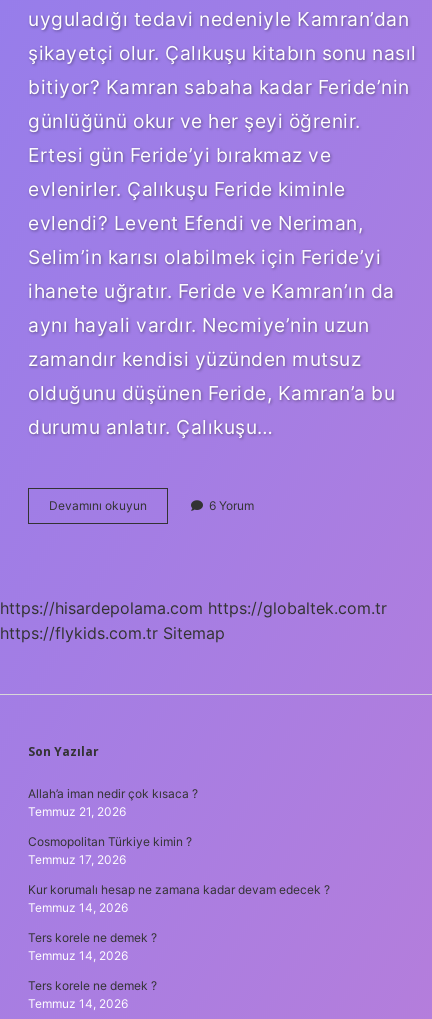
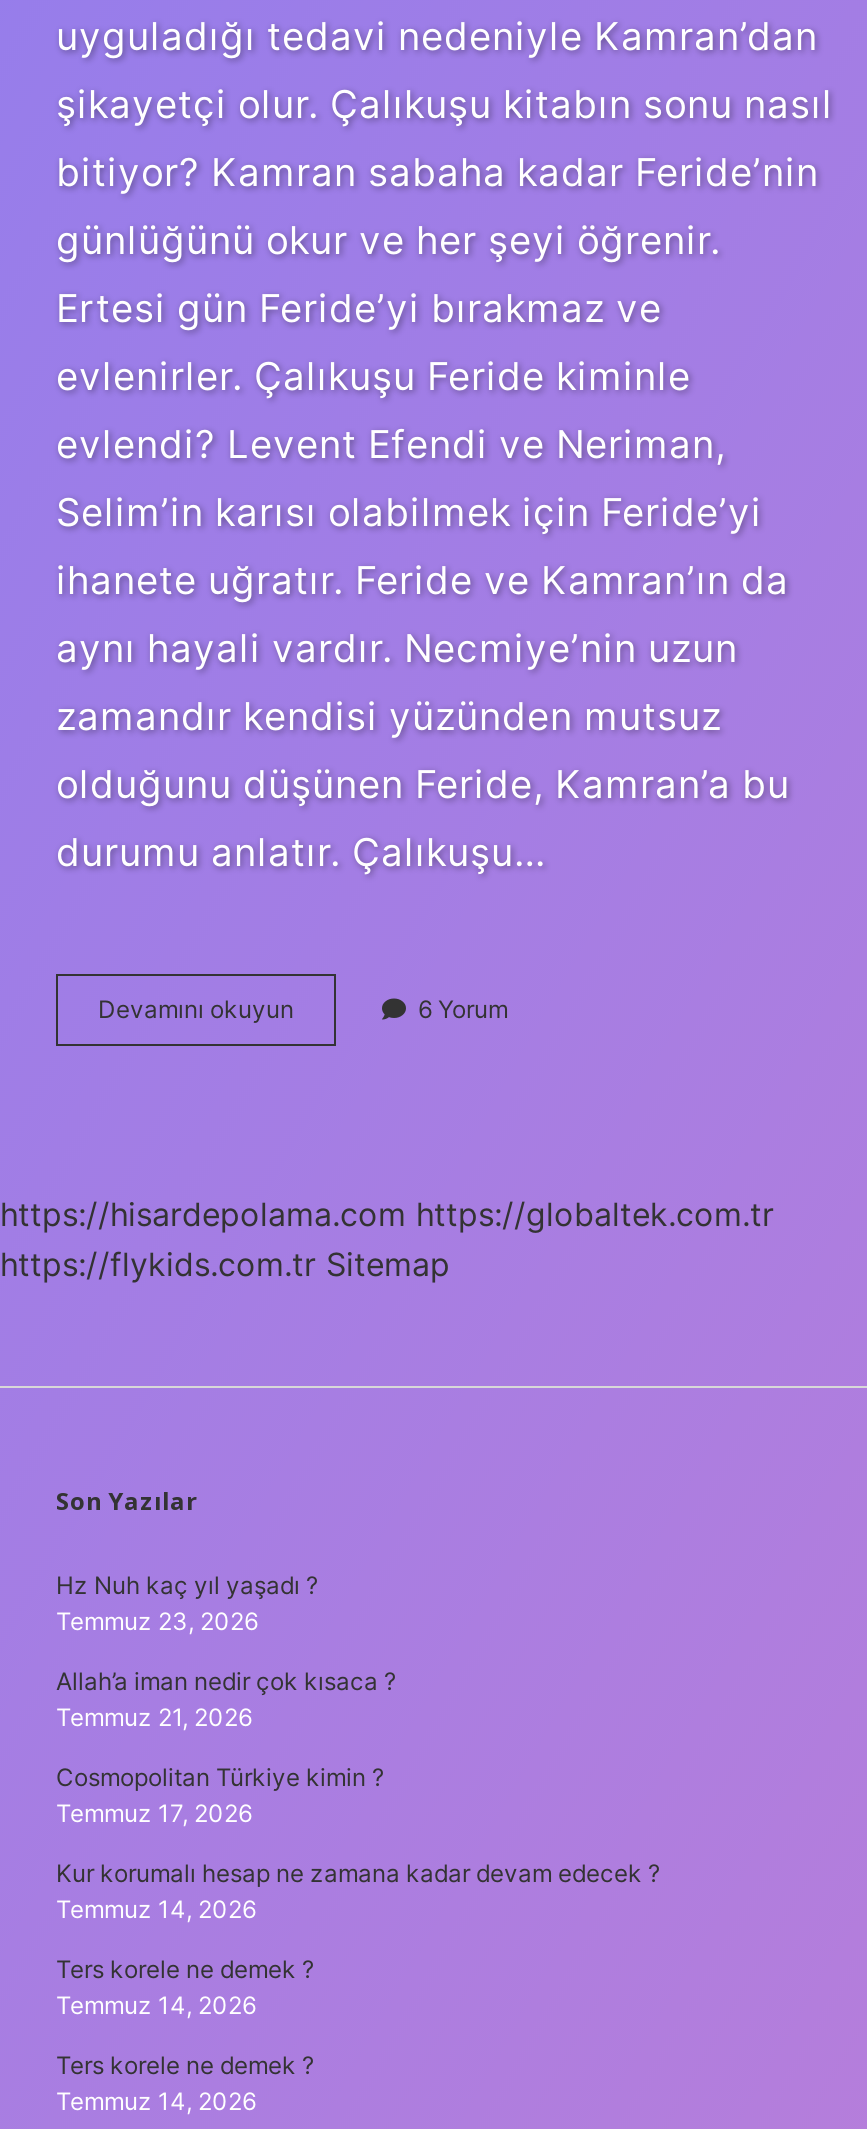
none -> [56,1570,318,1636] Hz Nuh kaç yıl yaşadı ? | Temmuz 23, 2026

